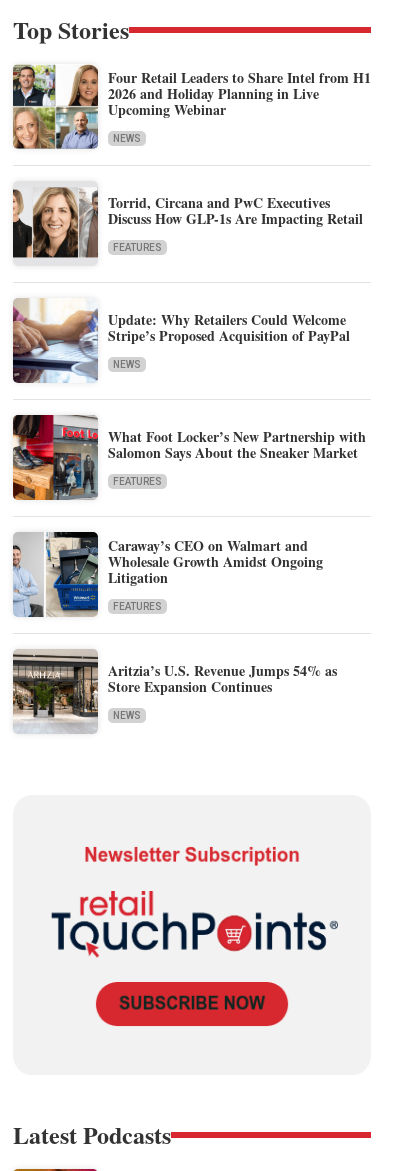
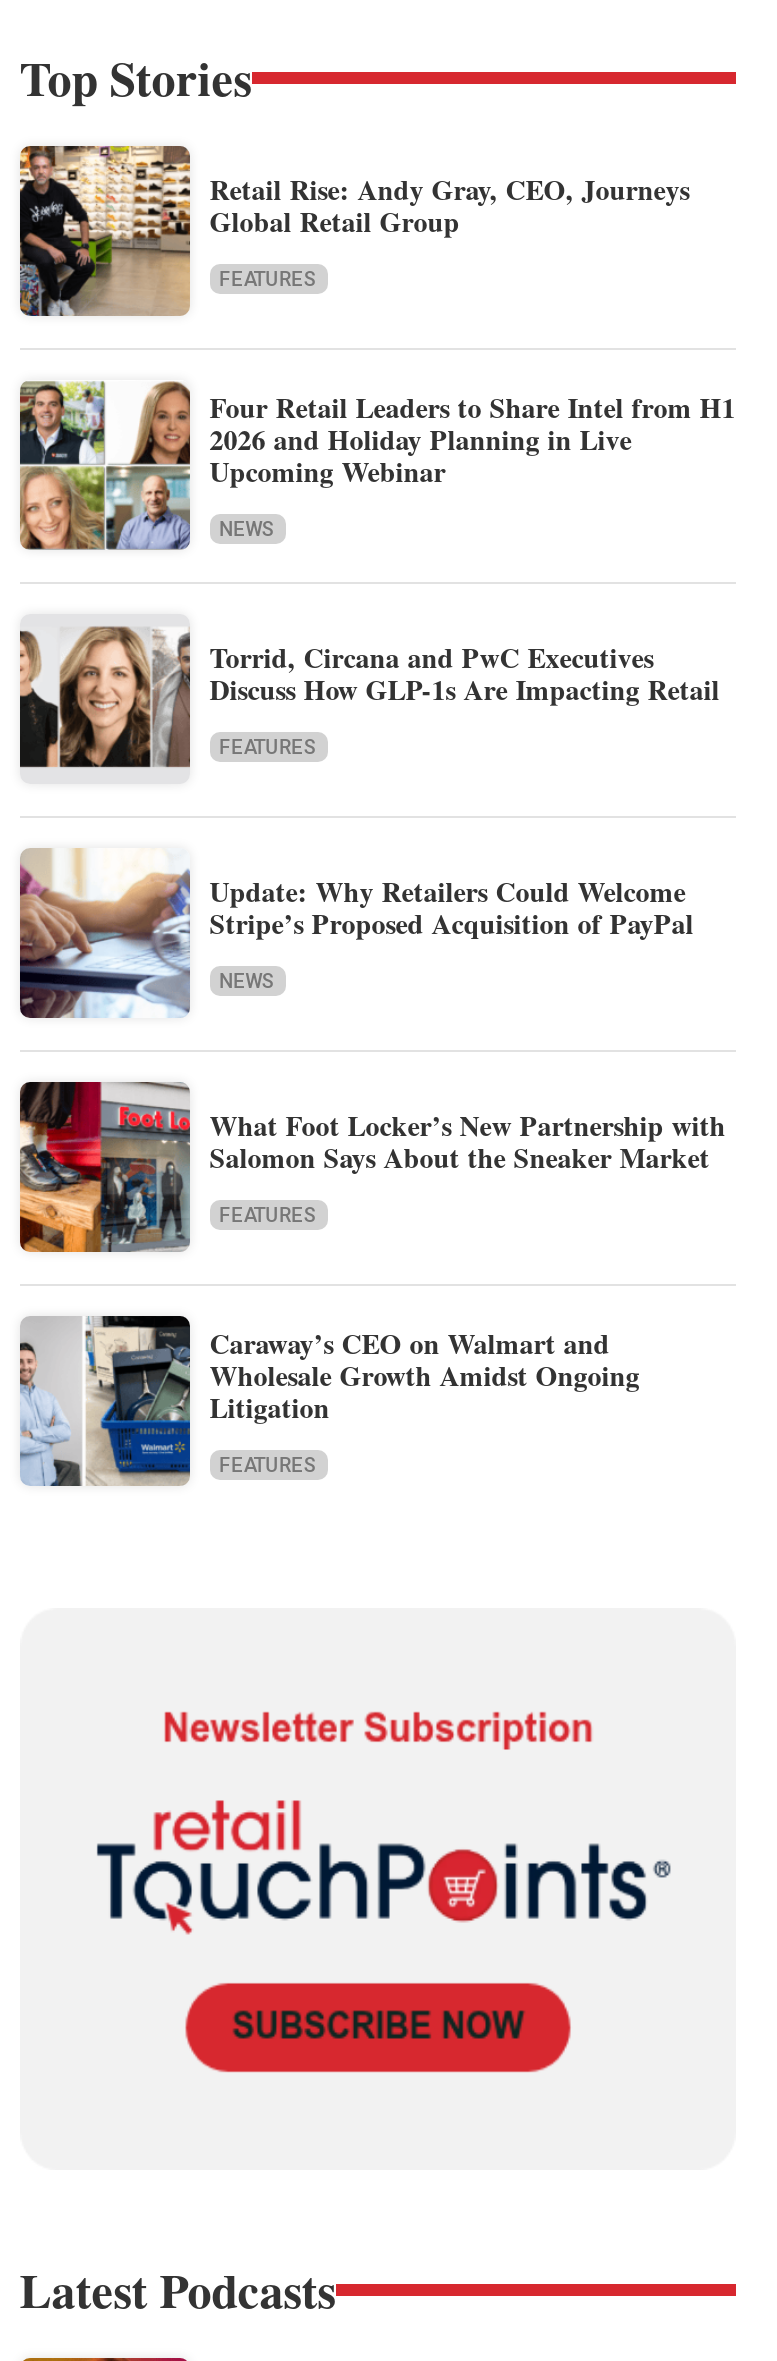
none -> [18,144,690,318] [image] | Retail Rise: Andy Gray, CEO, Journeys | Global Retail Group | FEATURES
moved [11,63,371,612] -> [16,378,736,1476]: [image] | Four Retail Leaders to Share Intel from H1 | 2026 and Holiday Planning in Live | ... | Litigation | FEATURES
[12,649,337,733] [image] | Aritzia’s U.S. Revenue Jumps 54% as | Store Expansion Continues | NEWS -> none

